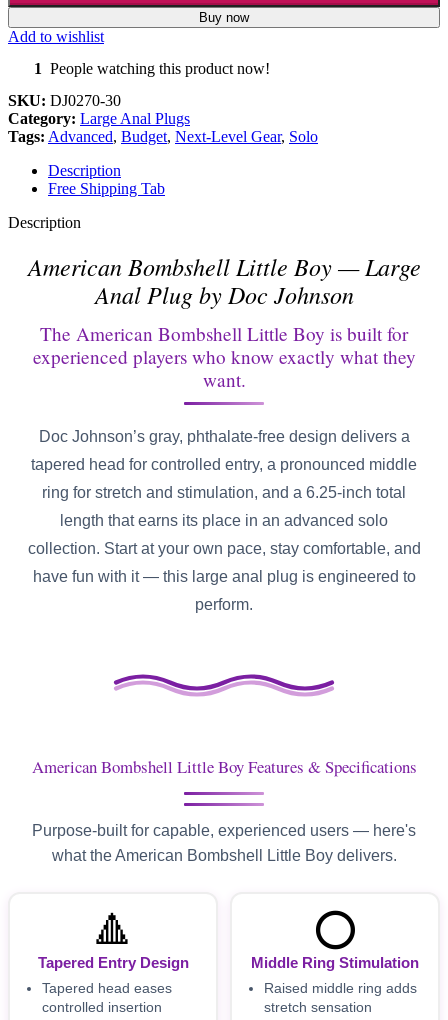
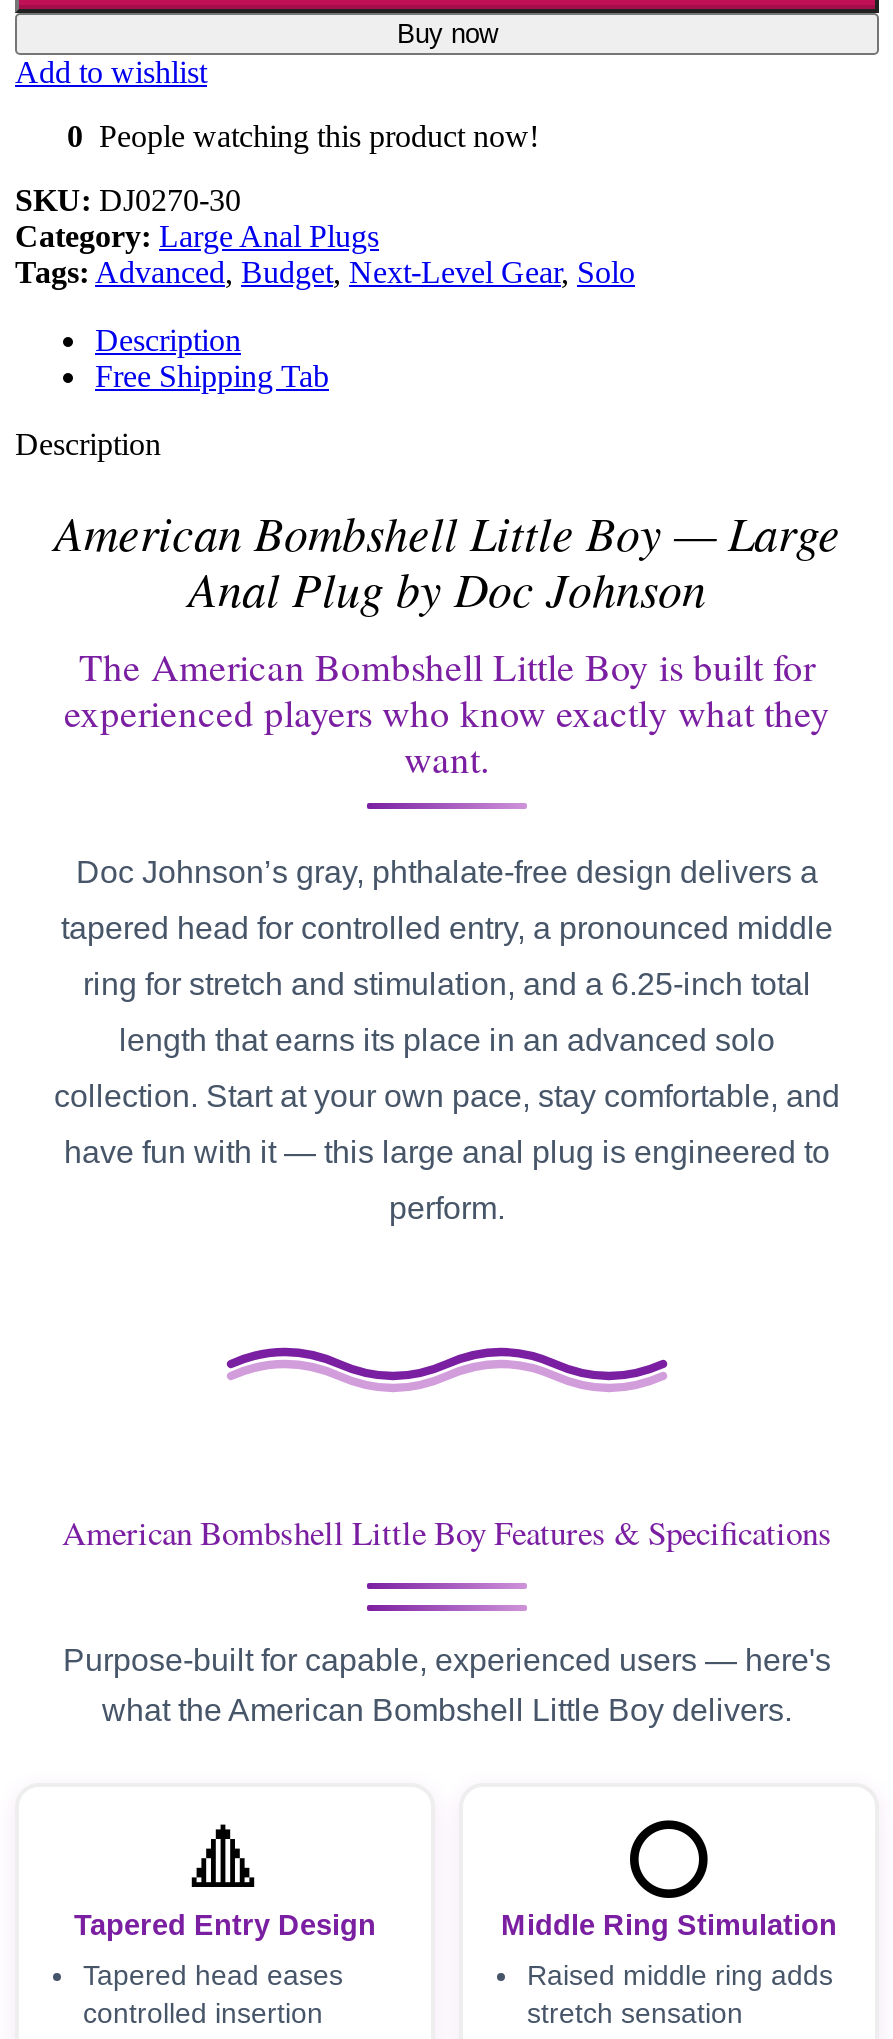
[34,60,270,77] 1 People watching this product now! -> [67,119,539,153] 0 People watching this product now!

